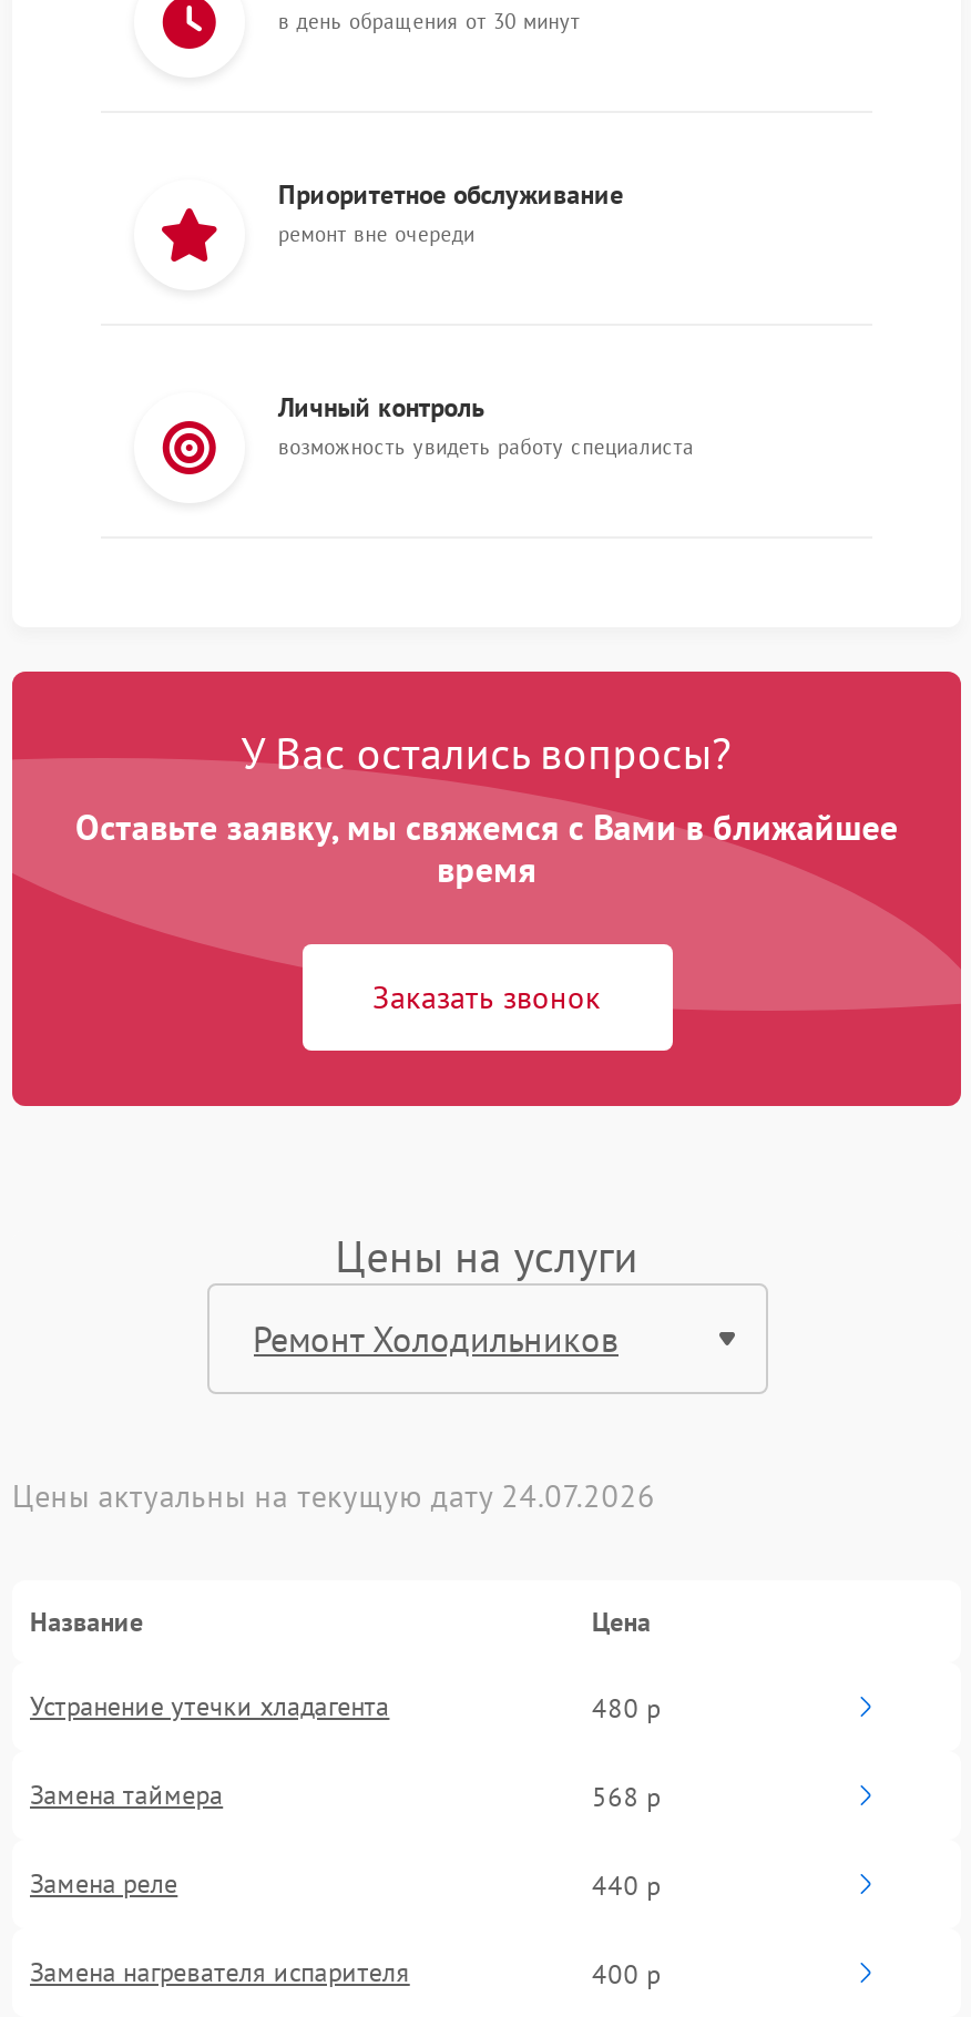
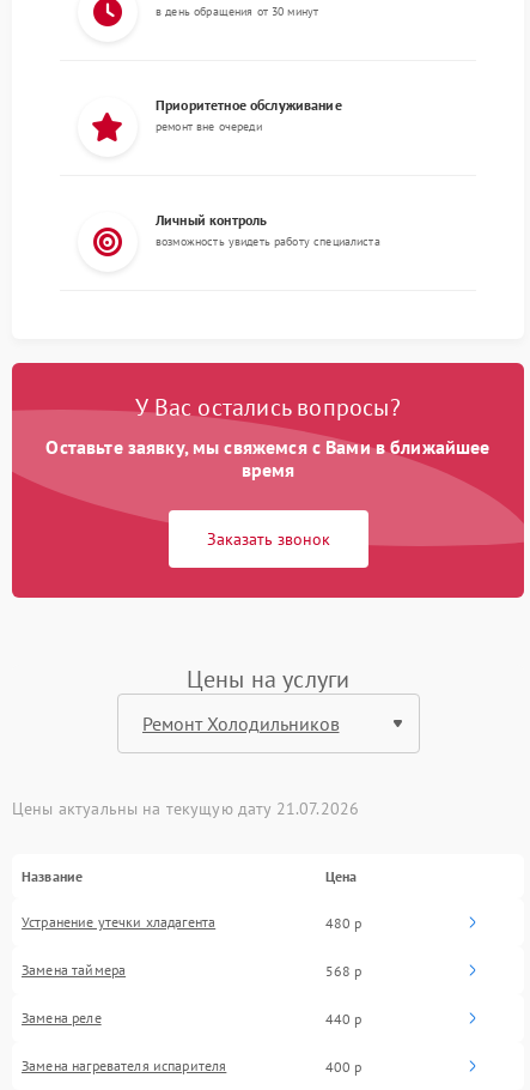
[12,1476,656,1516] Цены актуальны на текущую дату 24.07.2026 -> [12,798,359,819] Цены актуальны на текущую дату 21.07.2026

